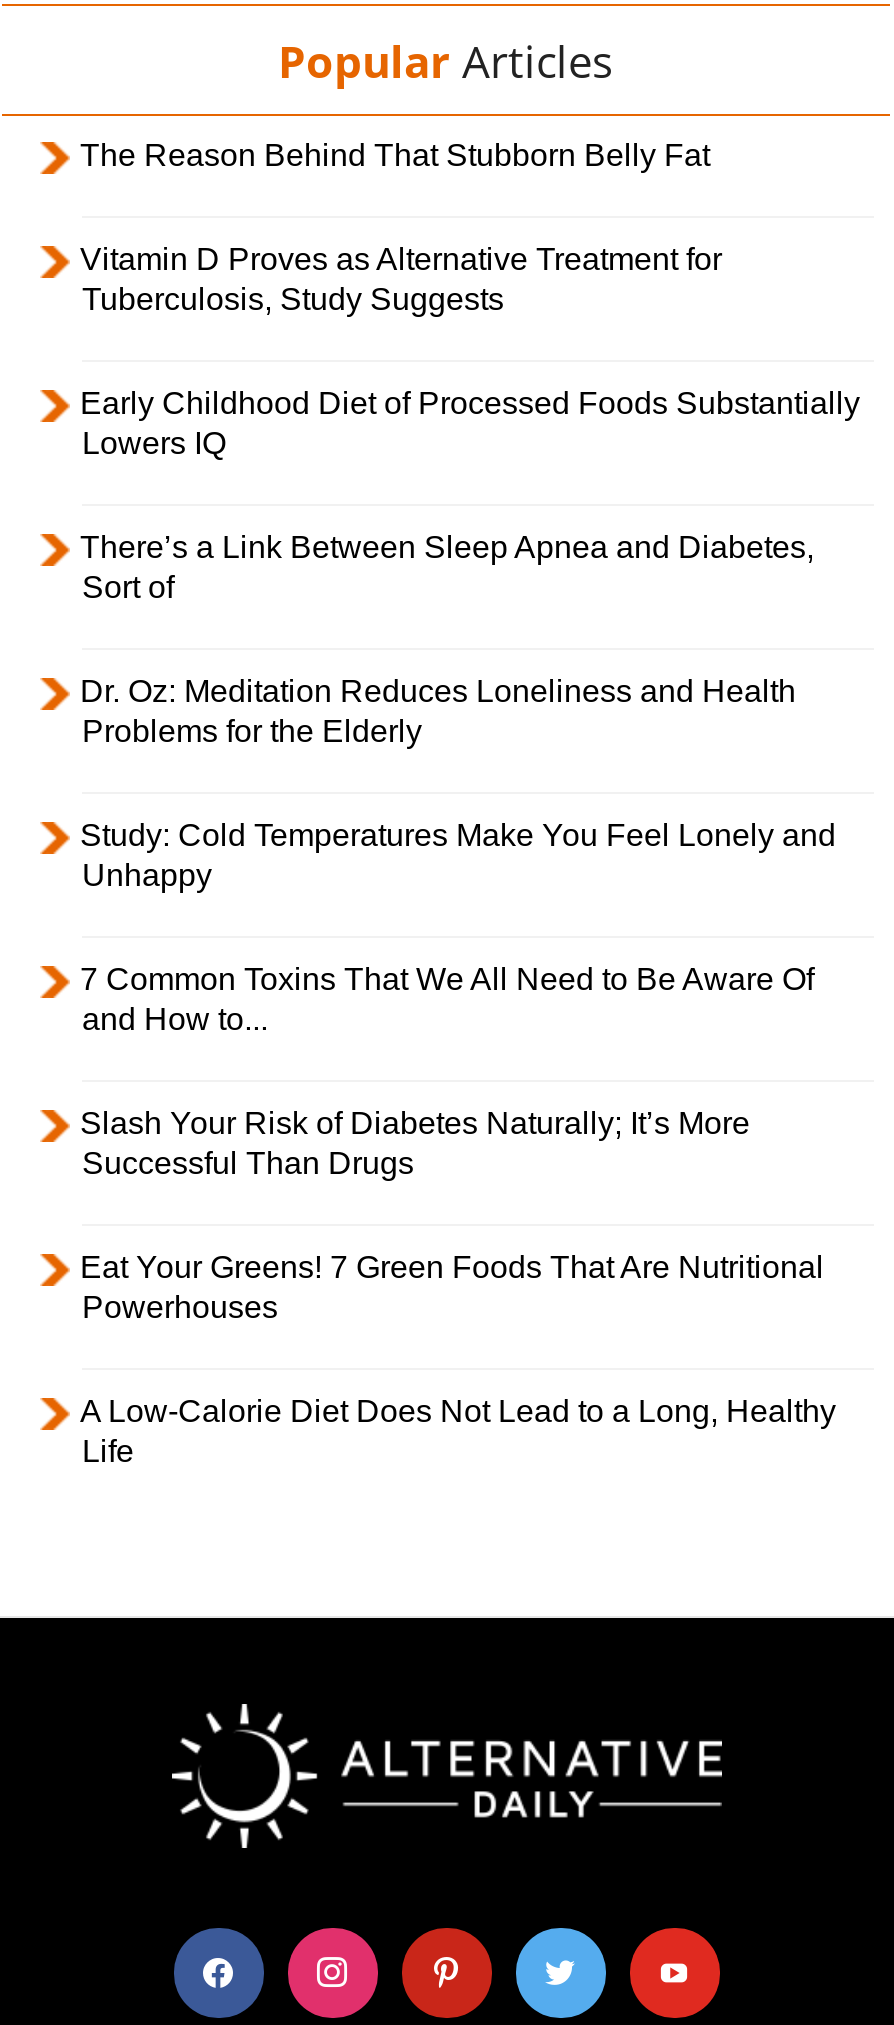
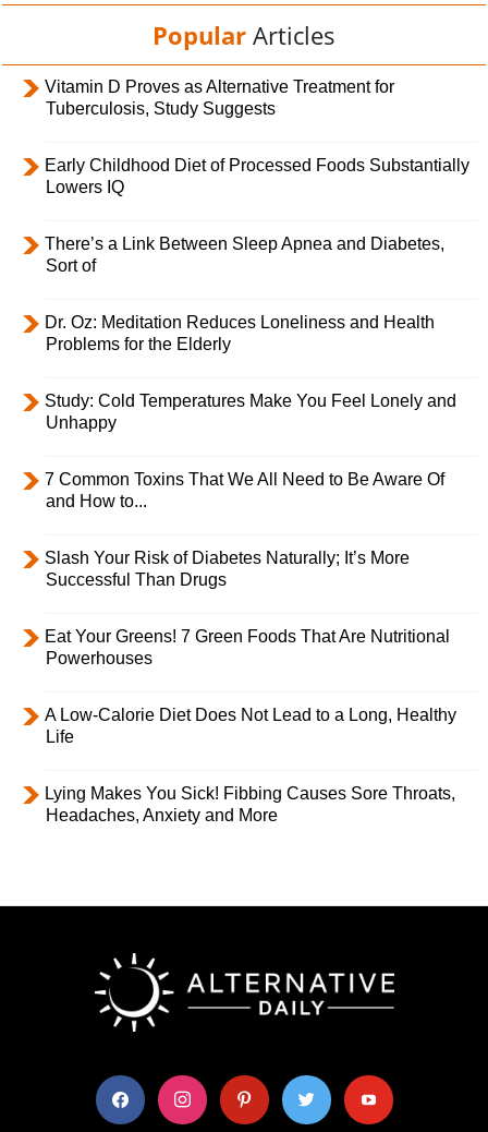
[80,138,710,172] The Reason Behind That Stubborn Belly Fat -> none
moved [80,242,860,1468] -> [45,77,469,746]: Vitamin D Proves as Alternative Treatment for | Tuberculosis, Study Suggests | Early Childhood Diet of Processed Foods Substantially | ... | A Low-Calorie Diet Does Not Lead to a Long, Healthy | Life
none -> [45,784,455,824] Lying Makes You Sick! Fibbing Causes Sore Throats, | Headaches, Anxiety and More

